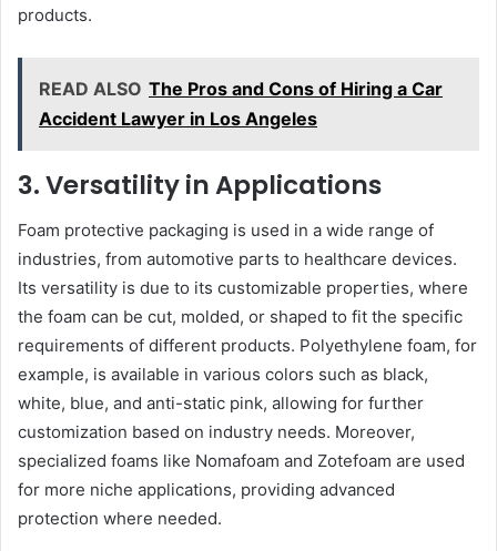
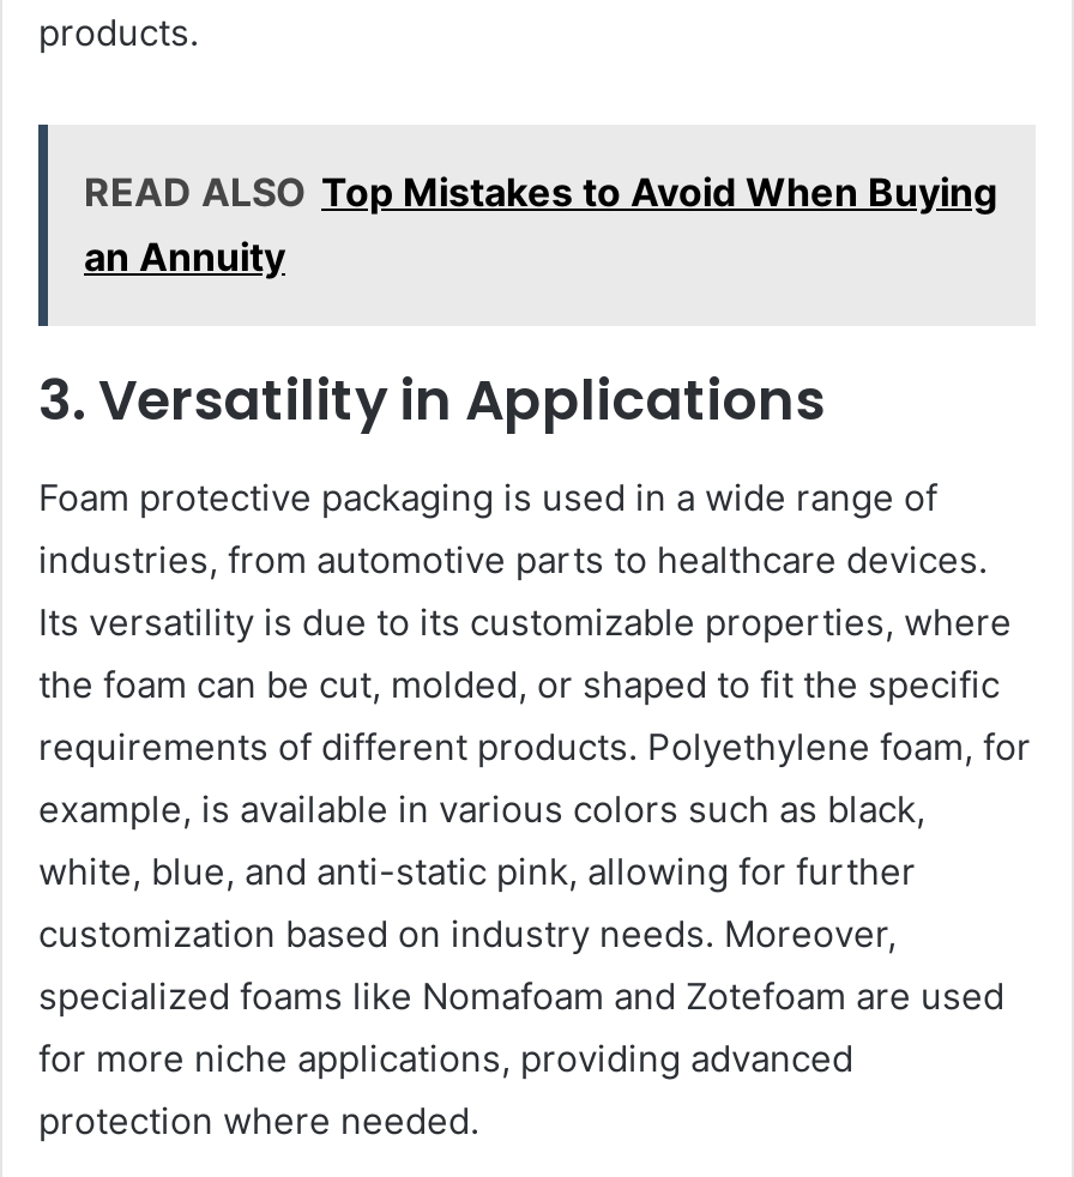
[39,78,443,130] READ ALSO The Pros and Cons of Hiring a Car | Accident Lawyer in Los Angeles -> [84,168,997,280] READ ALSO Top Mistakes to Avoid When Buying | an Annuity

